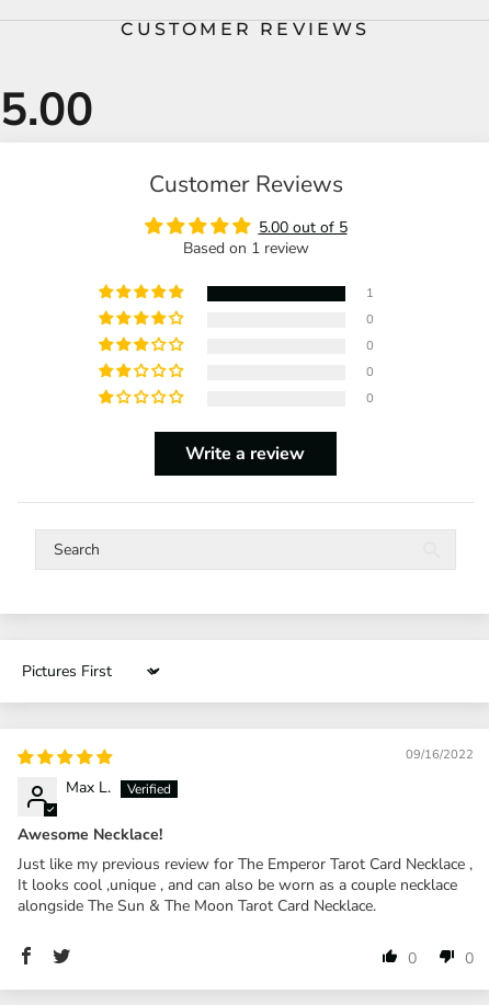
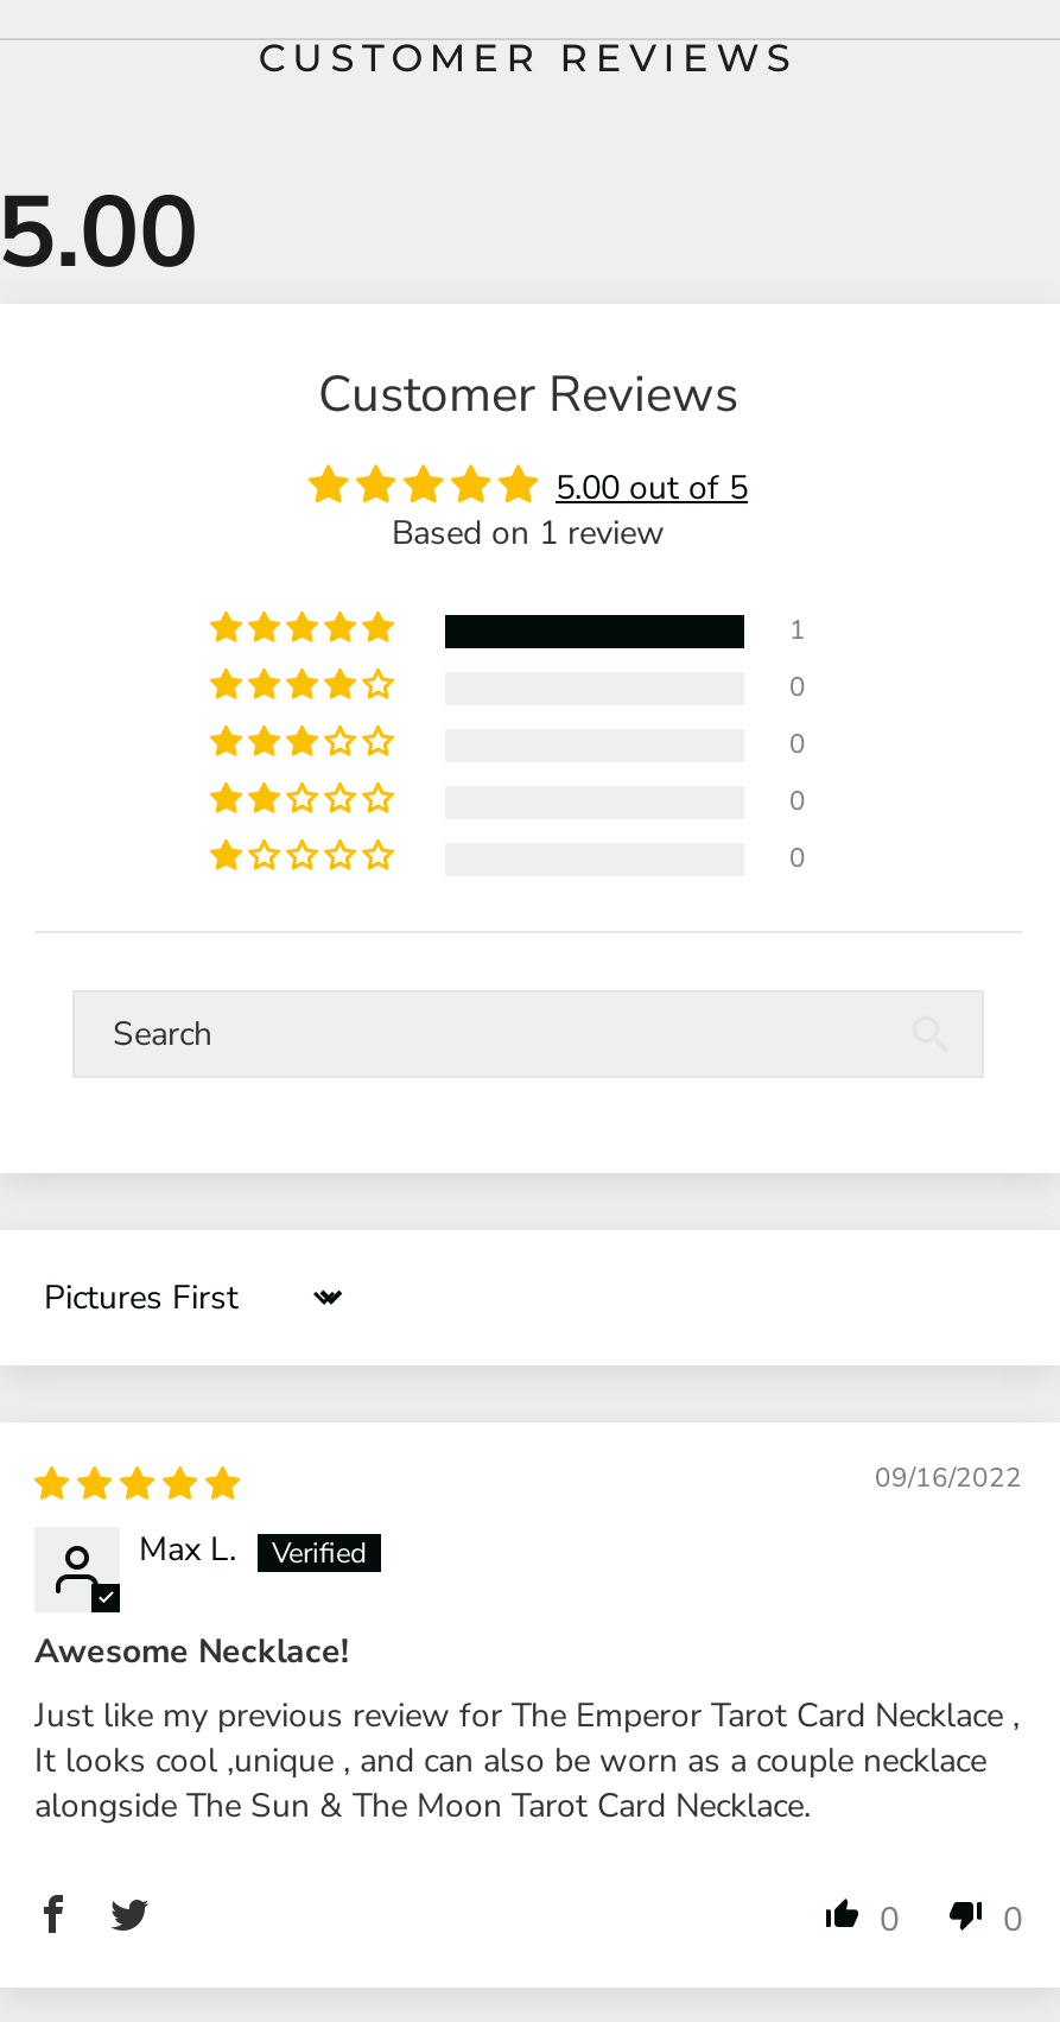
[186,441,305,465] Write a review -> none

